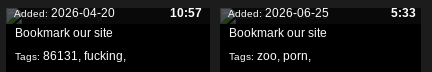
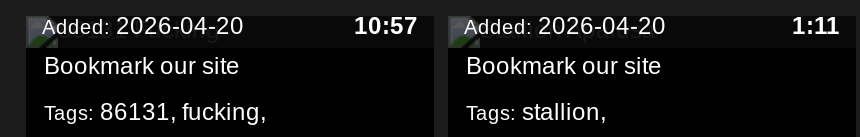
[228,6,416,20] Added: 2026-06-25 | 5:33 -> [464,12,840,40] Added: 2026-04-20 | 1:11
[229,49,311,63] Tags: zoo, porn, -> [466,98,606,126] Tags: stallion,

